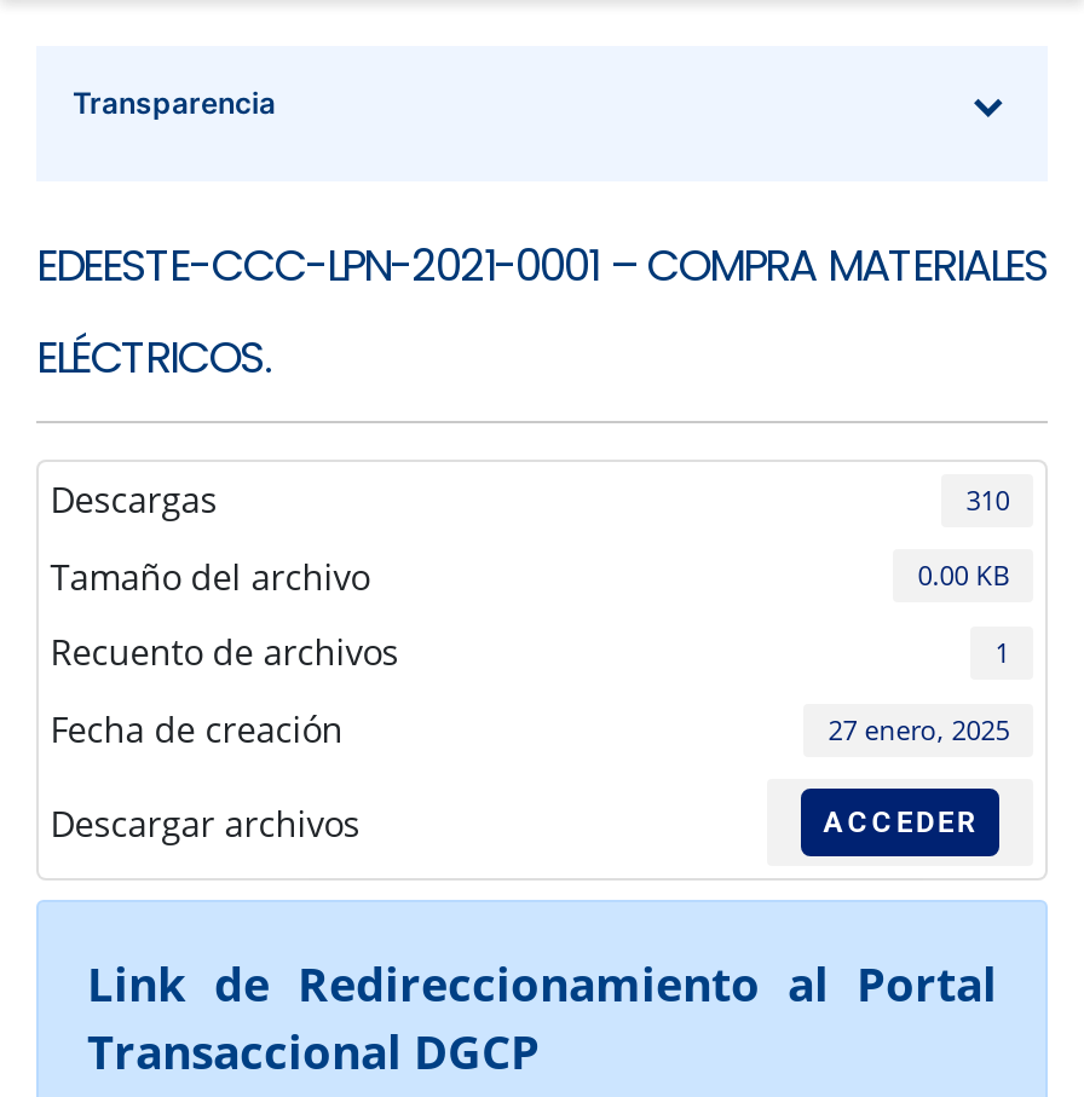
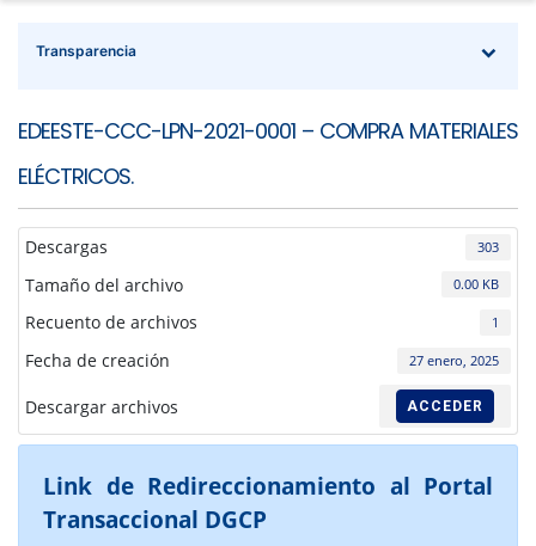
[966,481,1009,517] 310 -> [478,238,499,255] 303

